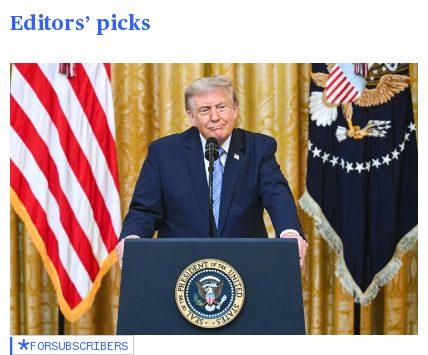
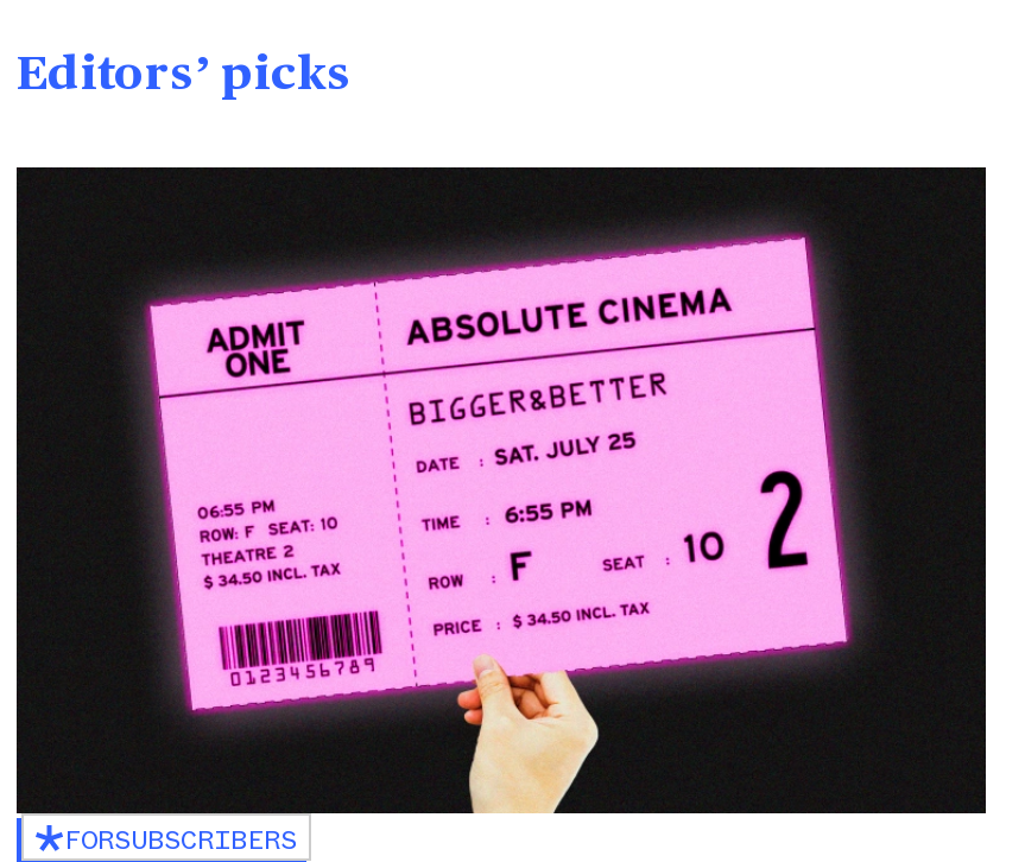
[9,62,419,336] [image] -> [14,164,988,817] [image]

